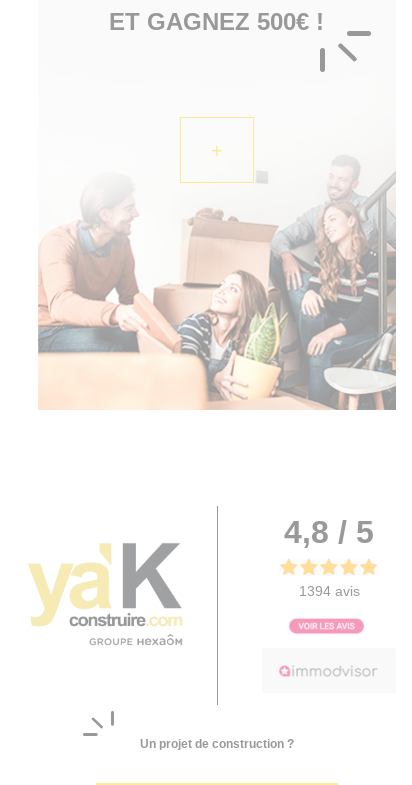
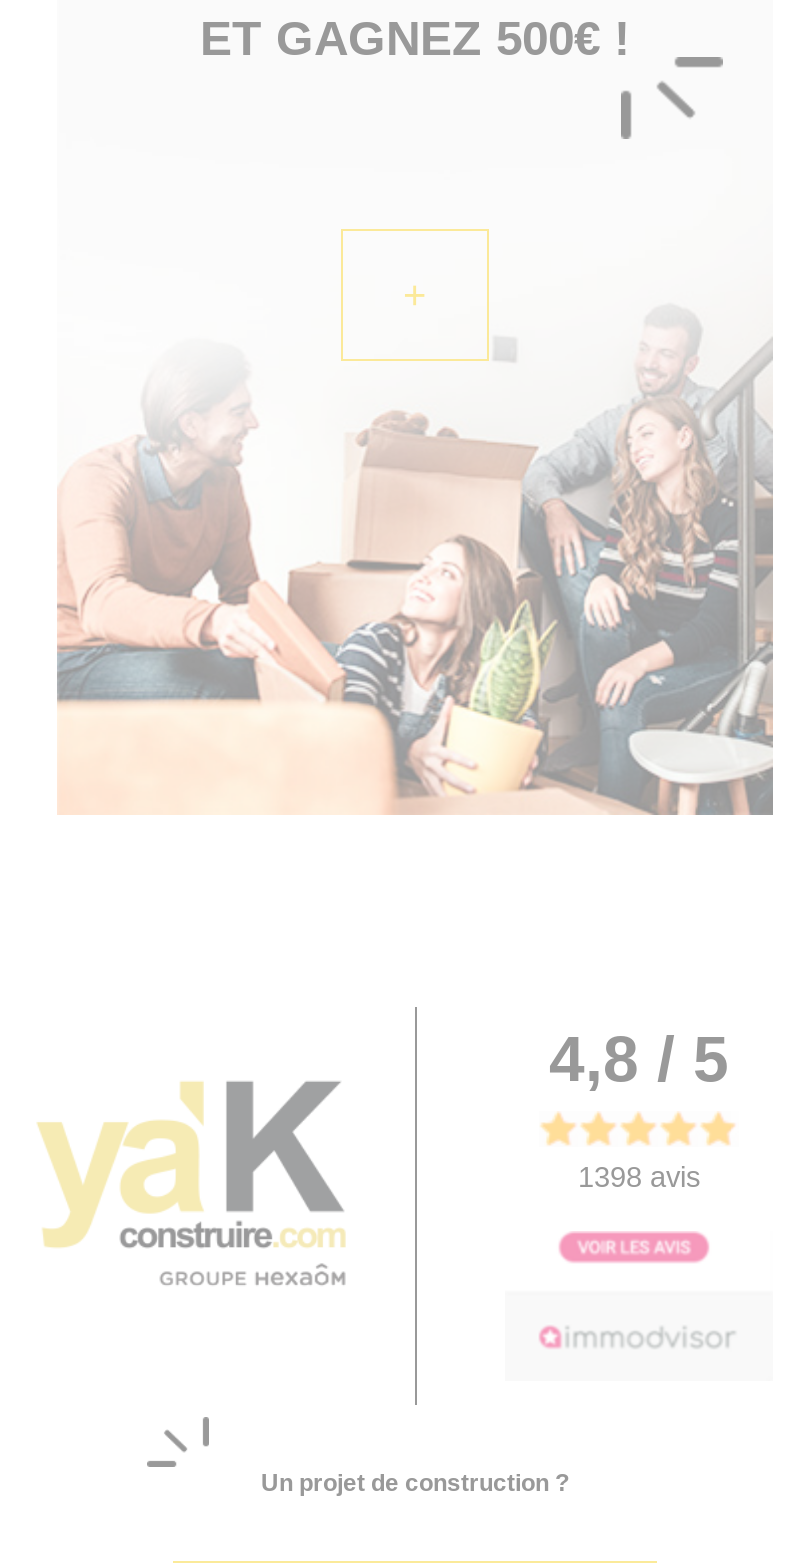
[298,583,359,599] 1394 avis -> [578,1161,700,1193] 1398 avis

